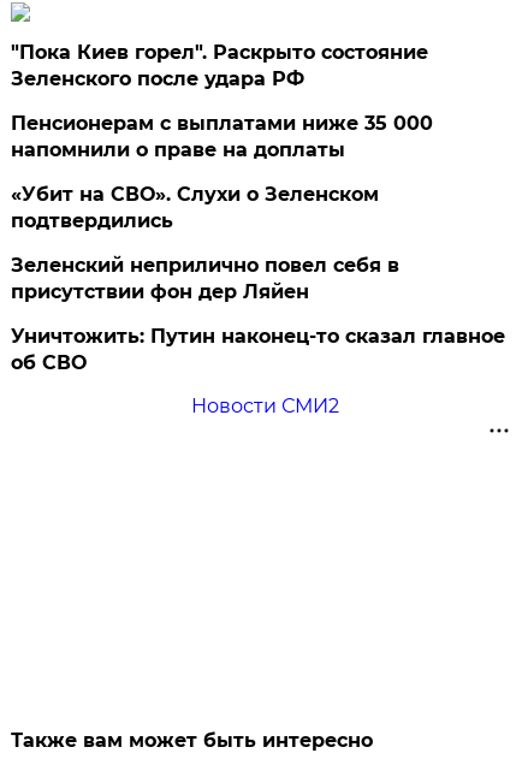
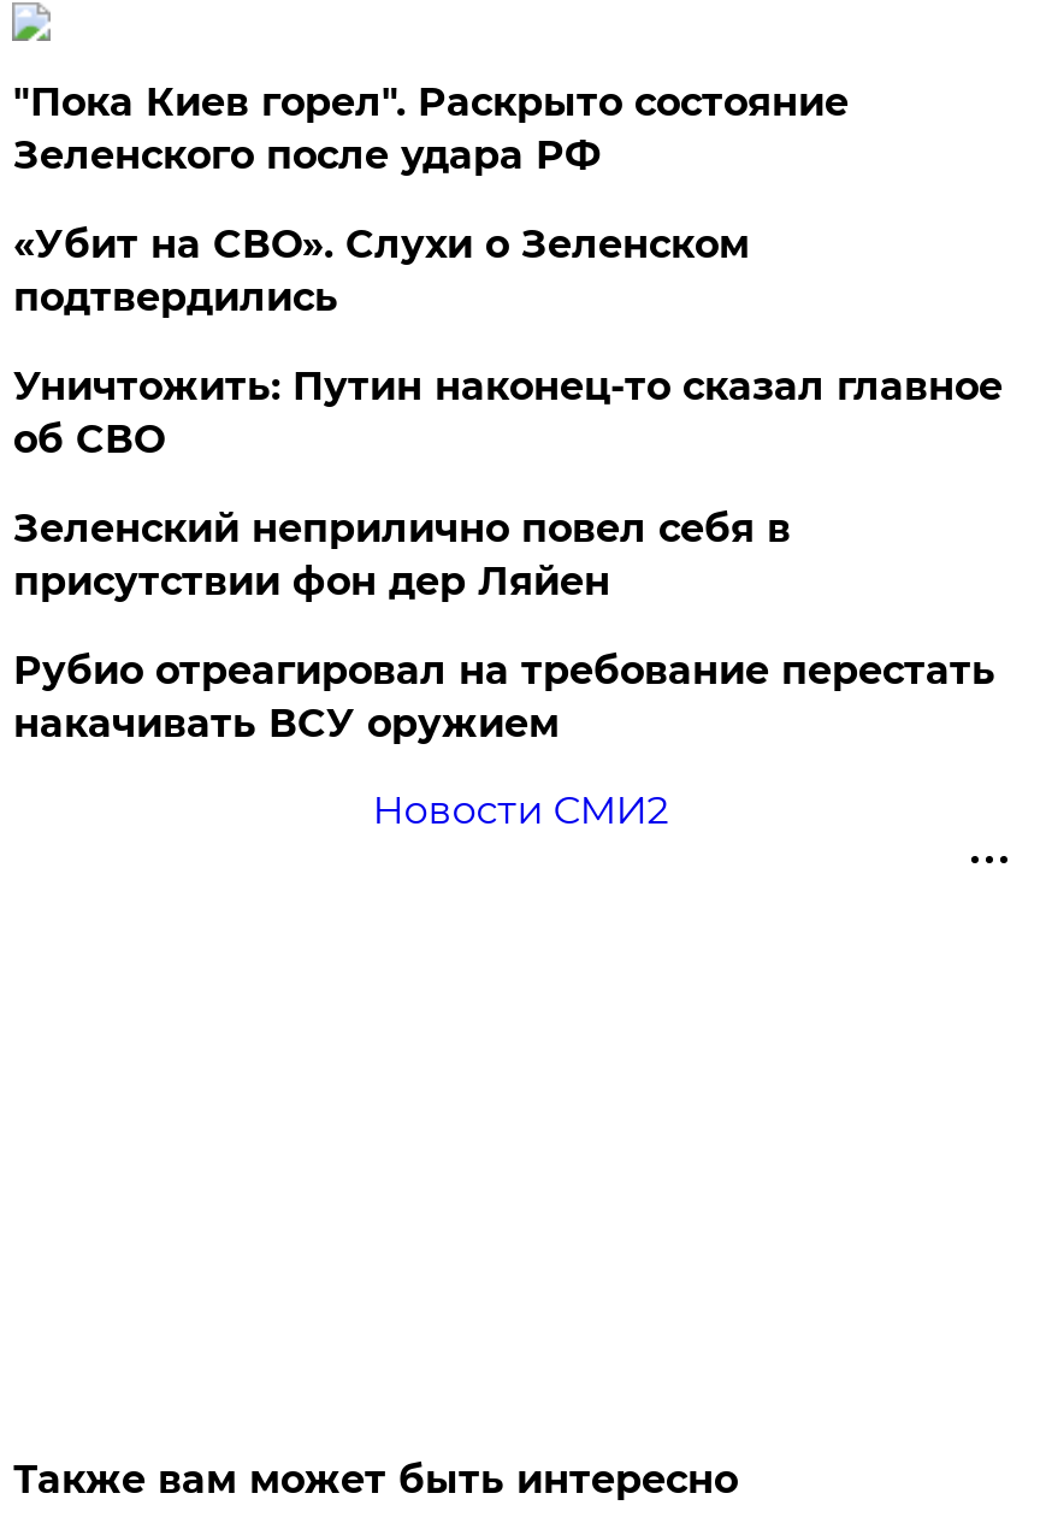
[11,112,433,161] Пенсионерам с выплатами ниже 35 000 | напомнили о праве на доплаты -> none
moved [11,183,379,232] -> [13,222,750,320]: «Убит на СВО». Слухи о Зеленском | подтвердились
none -> [13,648,995,746] Рубио отреагировал на требование перестать | накачивать ВСУ оружием
moved [11,325,506,374] -> [13,364,1002,462]: Уничтожить: Путин наконец-то сказал главное | об СВО

